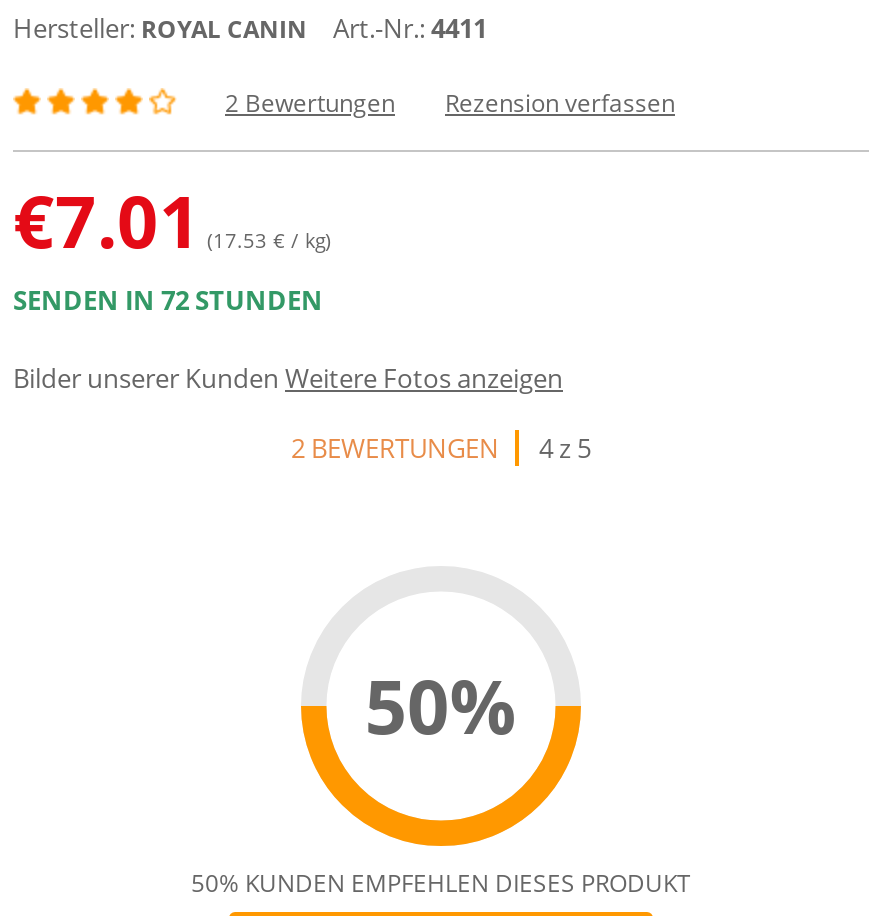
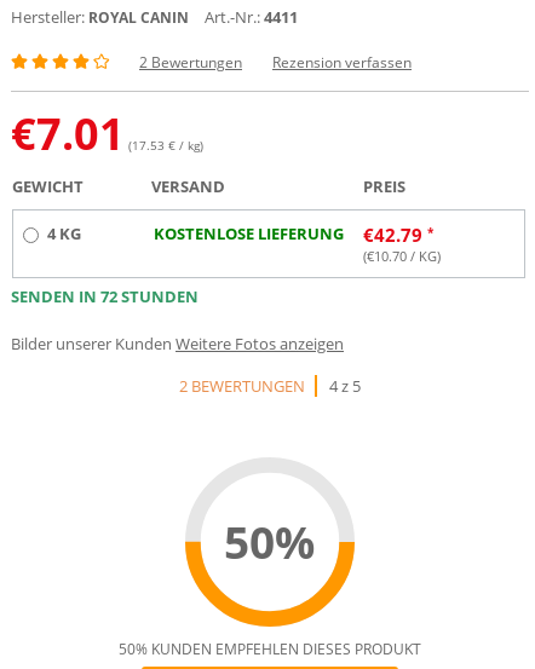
none -> [12,175,441,265] GEWICHT | VERSAND | PREIS | 4 KG | KOSTENLOSE LIEFERUNG | €42.79 | (€10.70 / KG)

